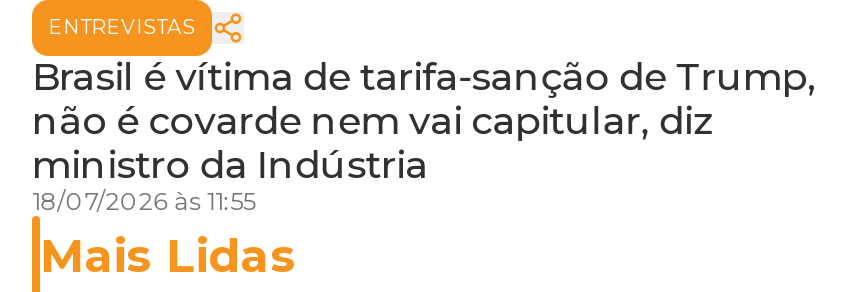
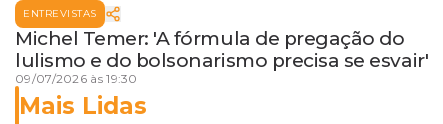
[32,55,816,217] Brasil é vítima de tarifa-sanção de Trump, | não é covarde nem vai capitular, diz | ministro da Indústria | 18/07/2026 às 11:55 -> [15,27,428,86] Michel Temer: 'A fórmula de pregação do | lulismo e do bolsonarismo precisa se esvair' | 09/07/2026 às 19:30

